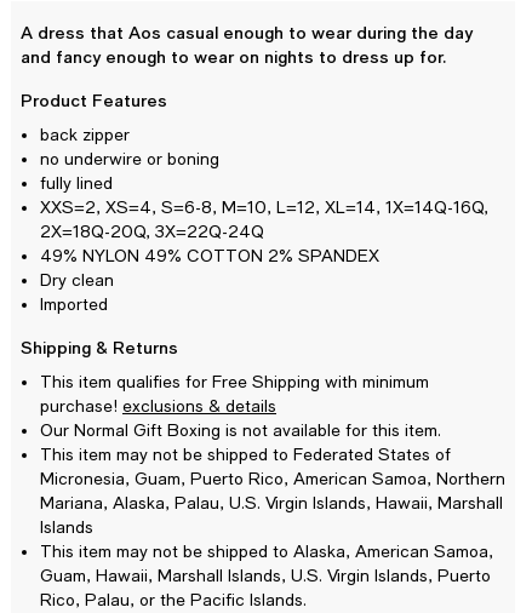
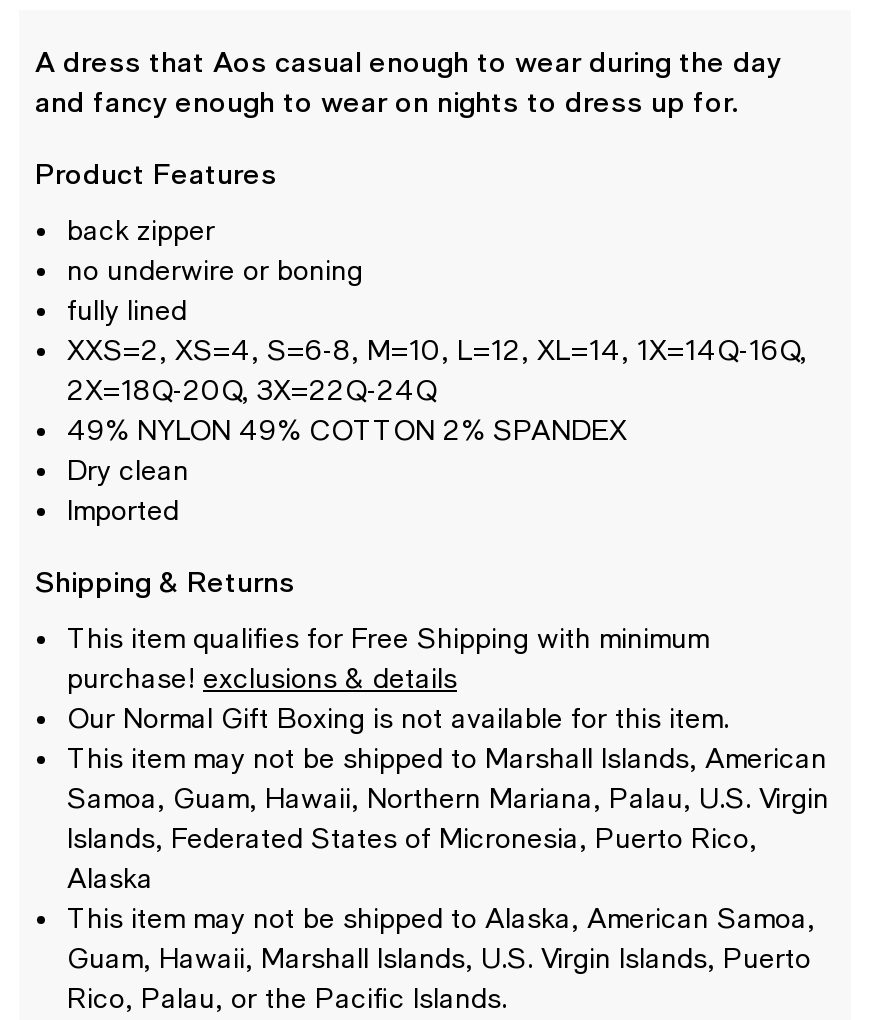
[40,445,505,537] This item may not be shipped to Federated States of | Micronesia, Guam, Puerto Rico, American Samoa, Northern | Mariana, Alaska, Palau, U.S. Virgin Islands, Hawaii, Marshall | Islands -> [67,743,829,895] This item may not be shipped to Marshall Islands, American | Samoa, Guam, Hawaii, Northern Mariana, Palau, U.S. Virgin | Islands, Federated States of Micronesia, Puerto Rico, | Alaska

